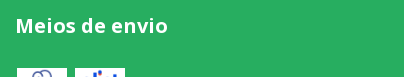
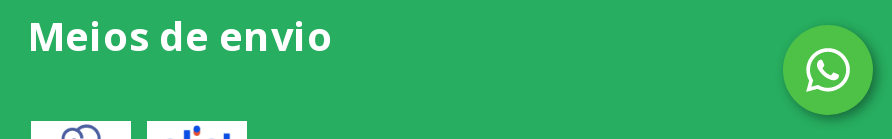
none -> [785,27,879,121] [image]

